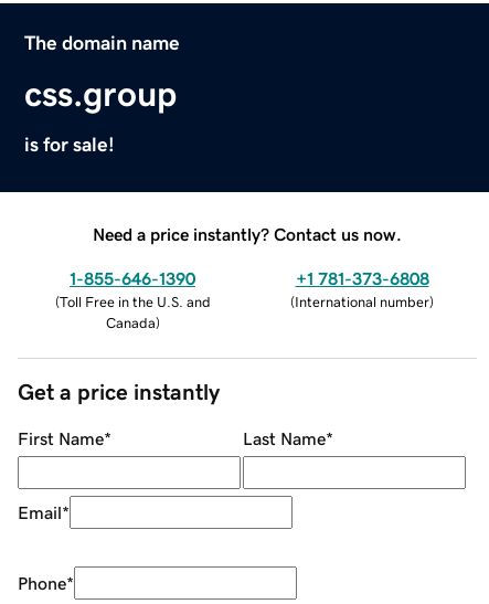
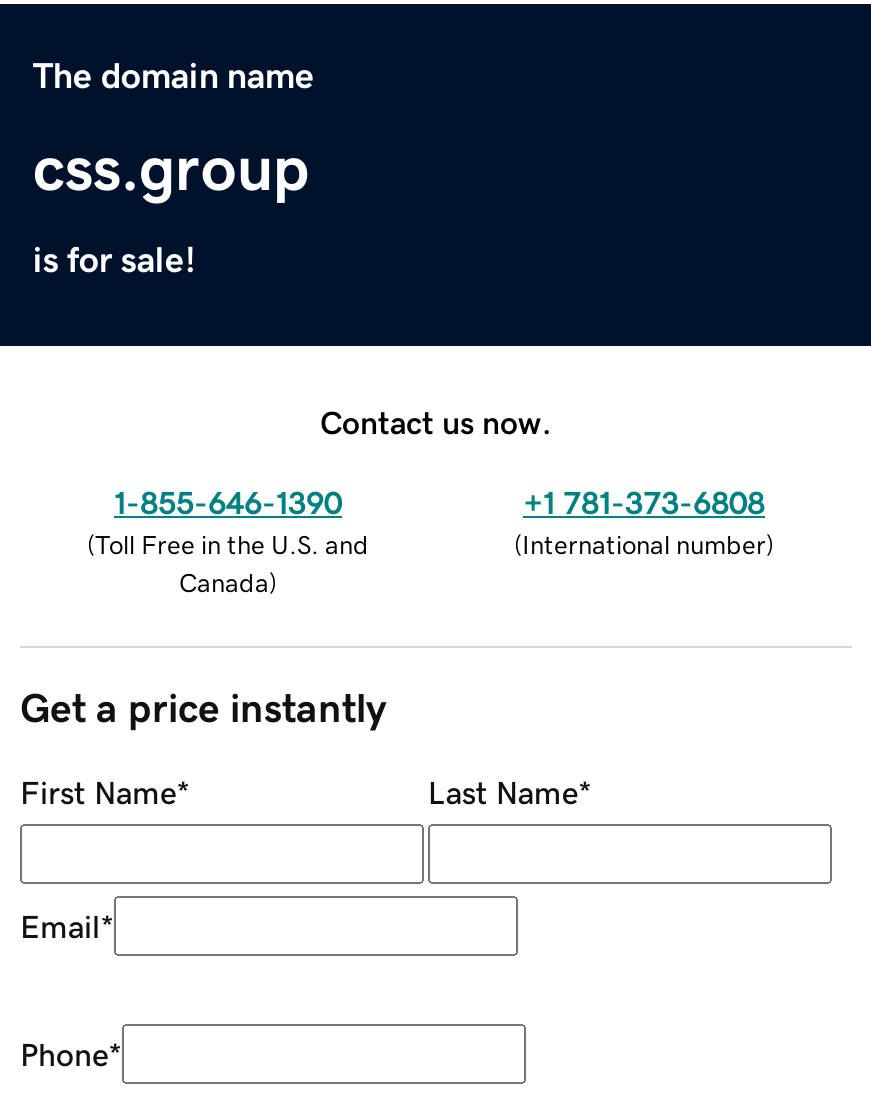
[93,225,402,242] Need a price instantly? Contact us now. -> [320,405,552,437] Contact us now.

